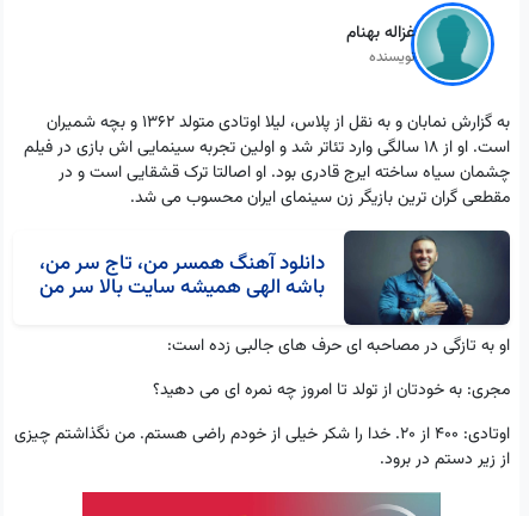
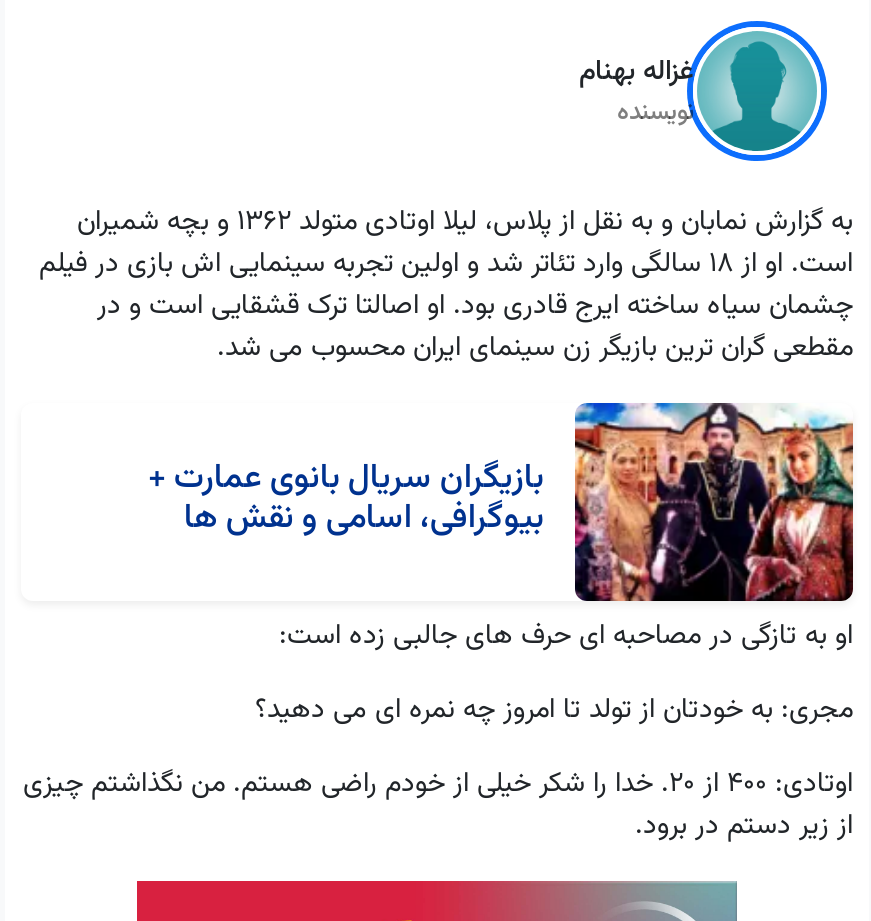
[40,229,511,326] [image] | دانلود آهنگ همسر من، تاج سر من، | باشه الهی همیشه سایت بالا سر من -> [148,401,855,603] [image] | بازیگران سریال بانوی عمارت + | بیوگرافی، اسامی و نقش ها

